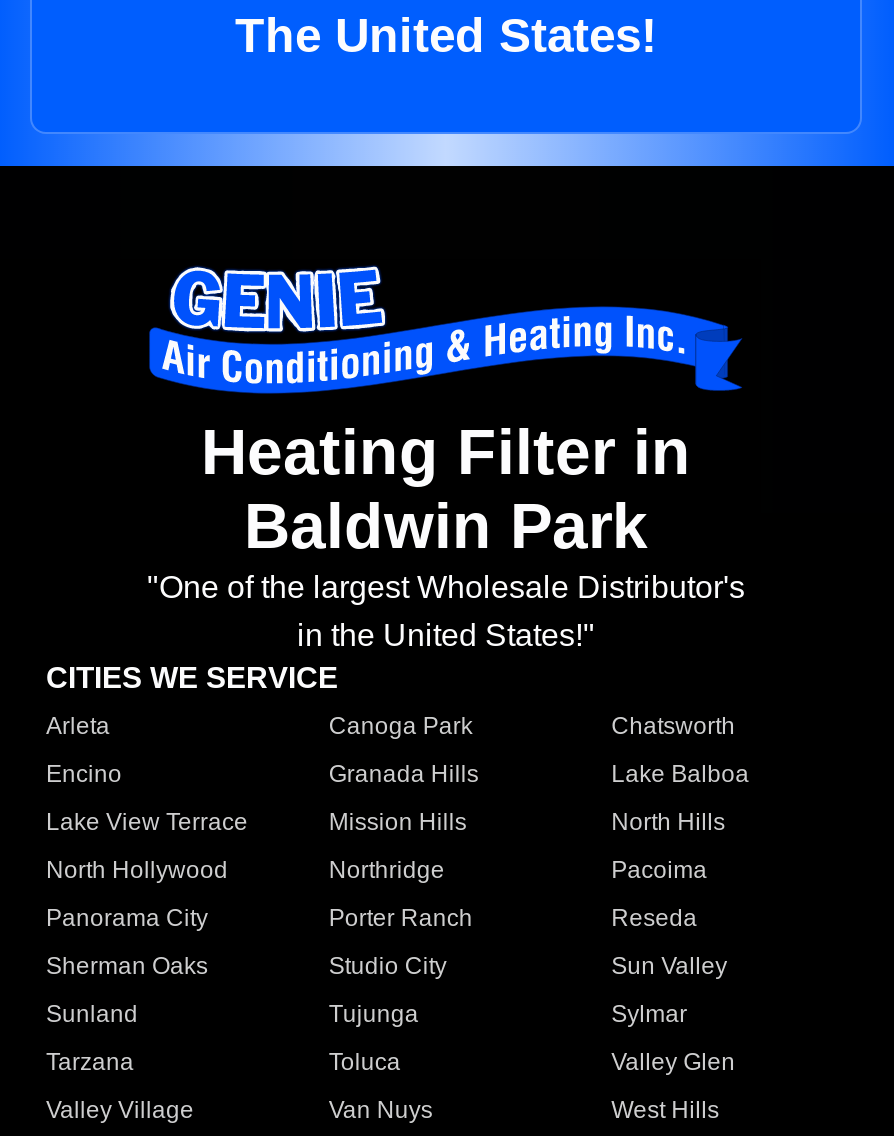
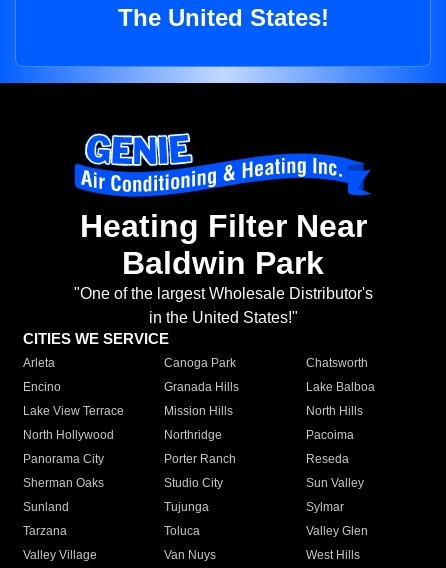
[201,417,691,489] Heating Filter in -> [79,208,366,244] Heating Filter Near

